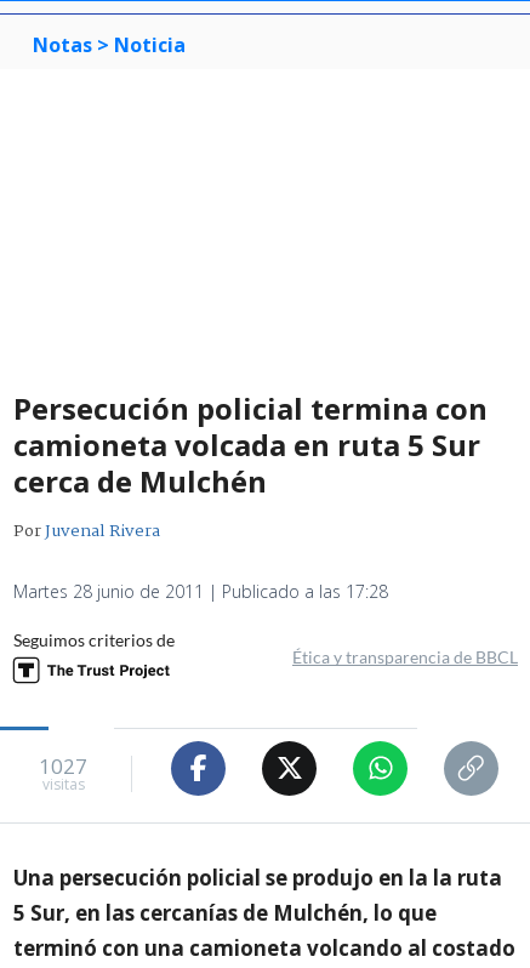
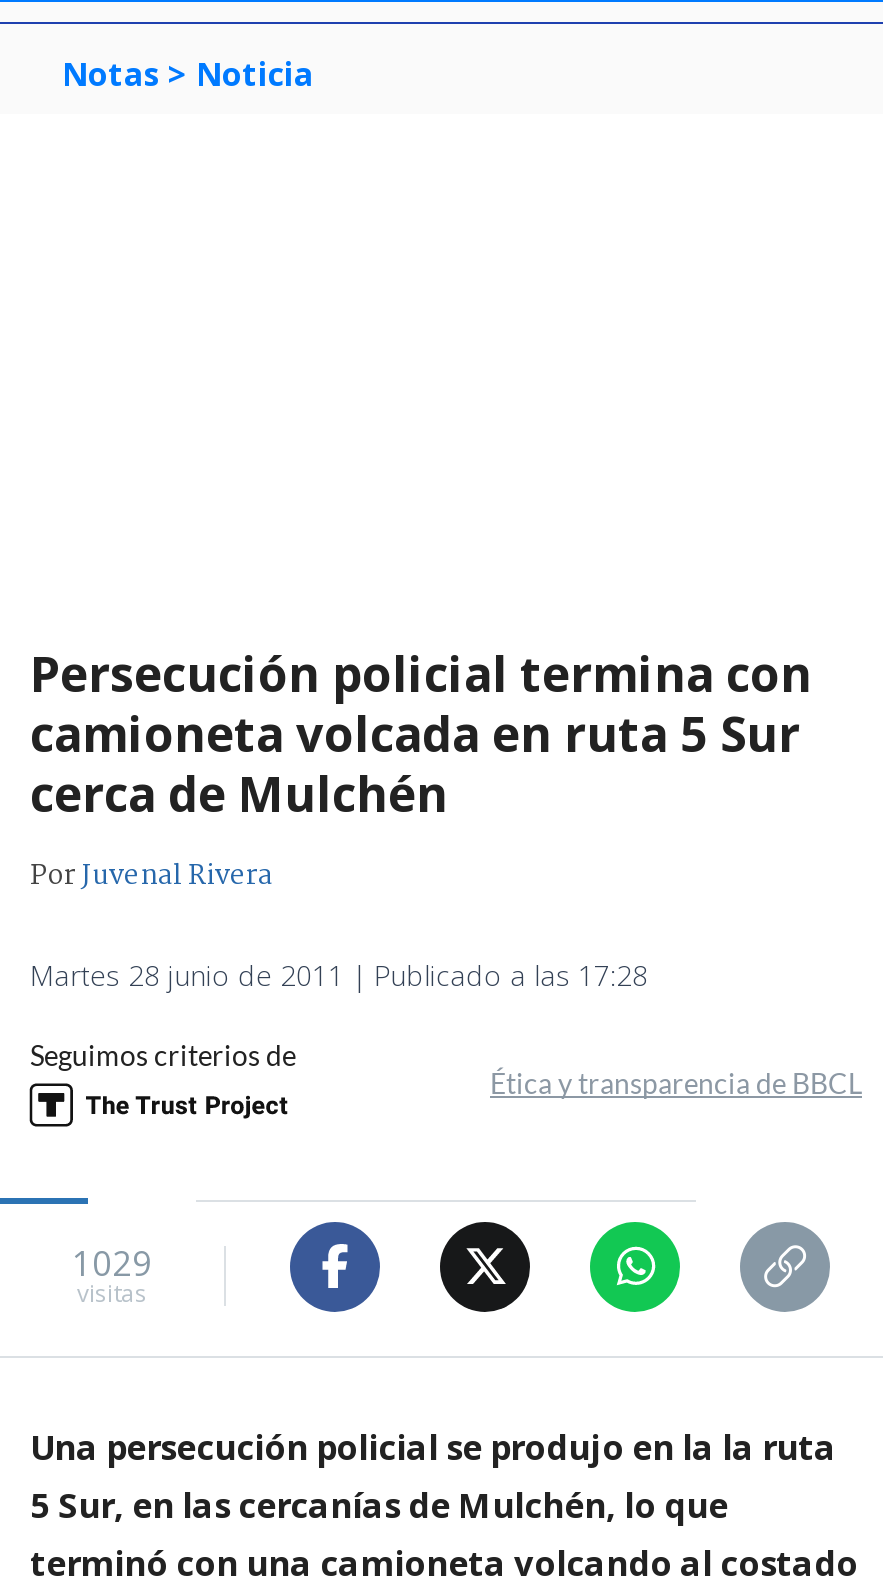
[39,752,87,780] 1027 -> [72,1241,152,1287] 1029

